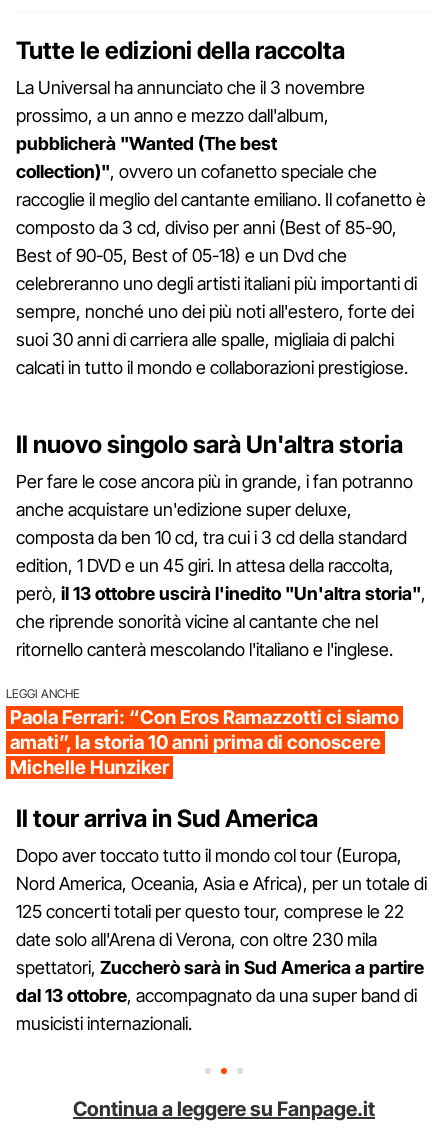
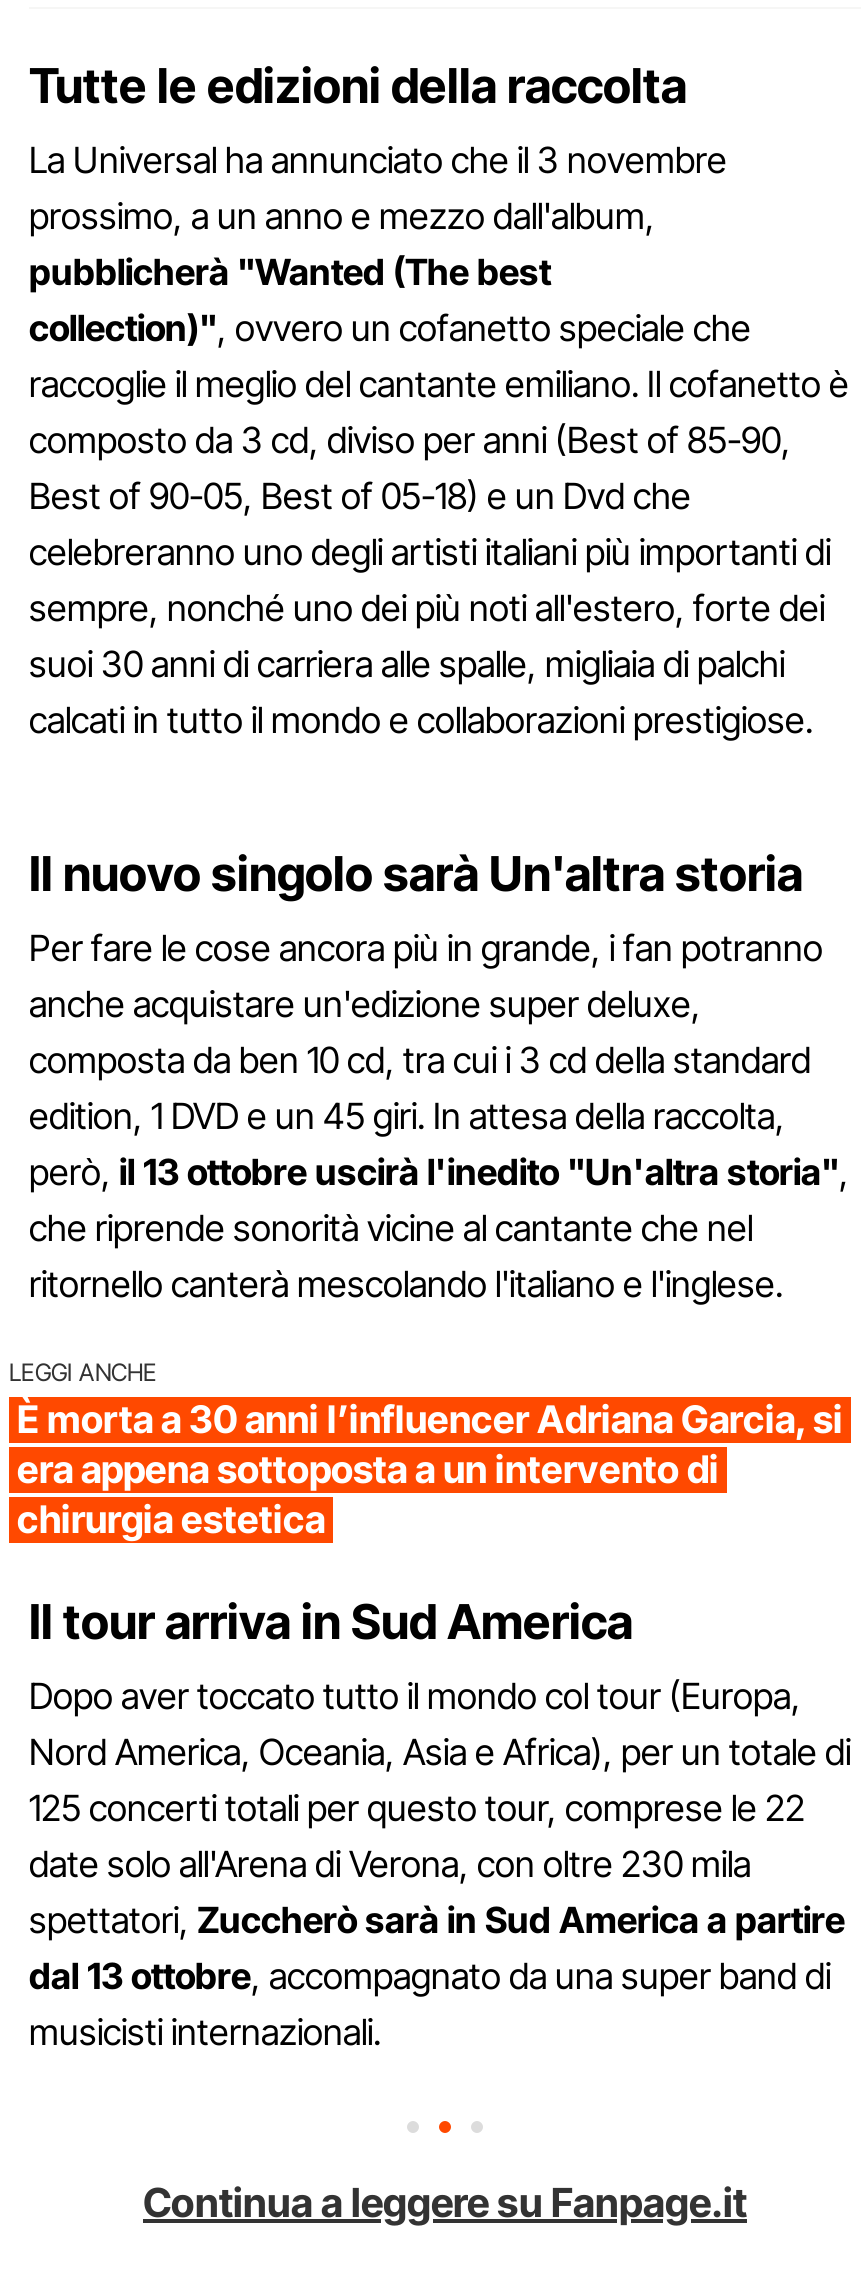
[10,706,399,779] Paola Ferrari: “Con Eros Ramazzotti ci siamo | amati”, la storia 10 anni prima di conoscere | Michelle Hunziker -> [17,1397,843,1543] È morta a 30 anni l’influencer Adriana Garcia, si | era appena sottoposta a un intervento di | chirurgia estetica

